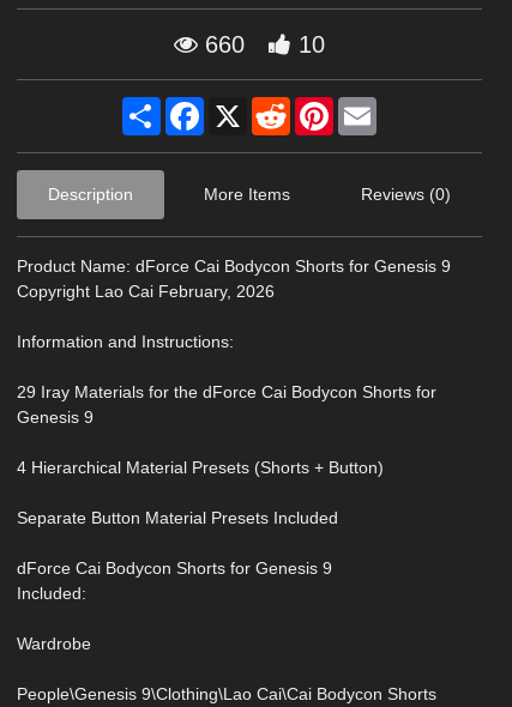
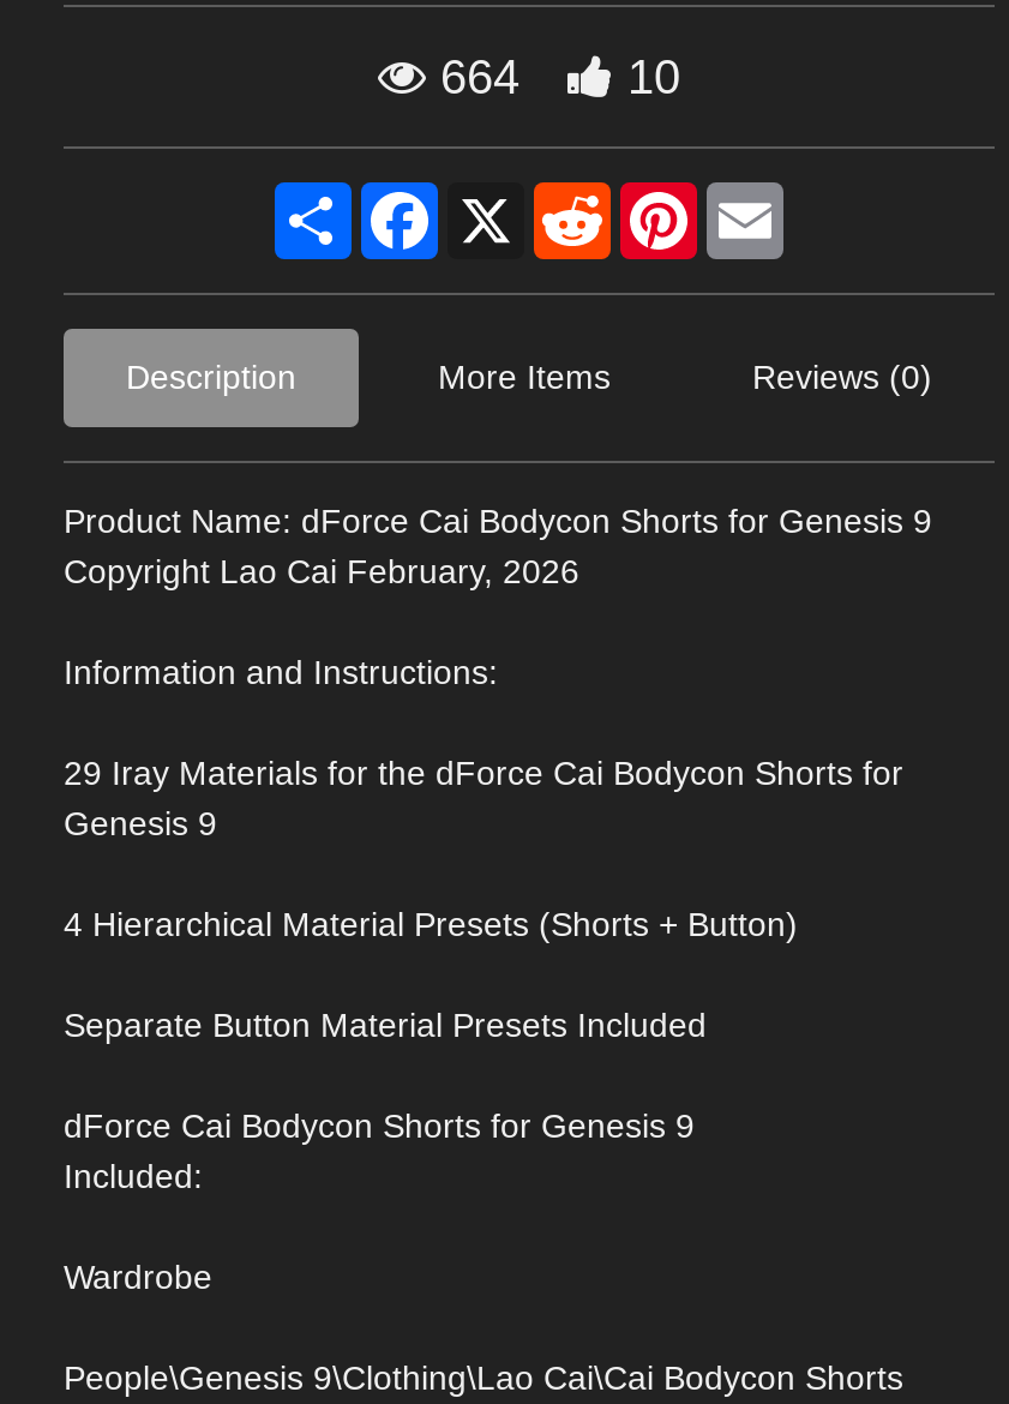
[198,31,325,58] 660 10 -> [426,50,680,103] 664 10

